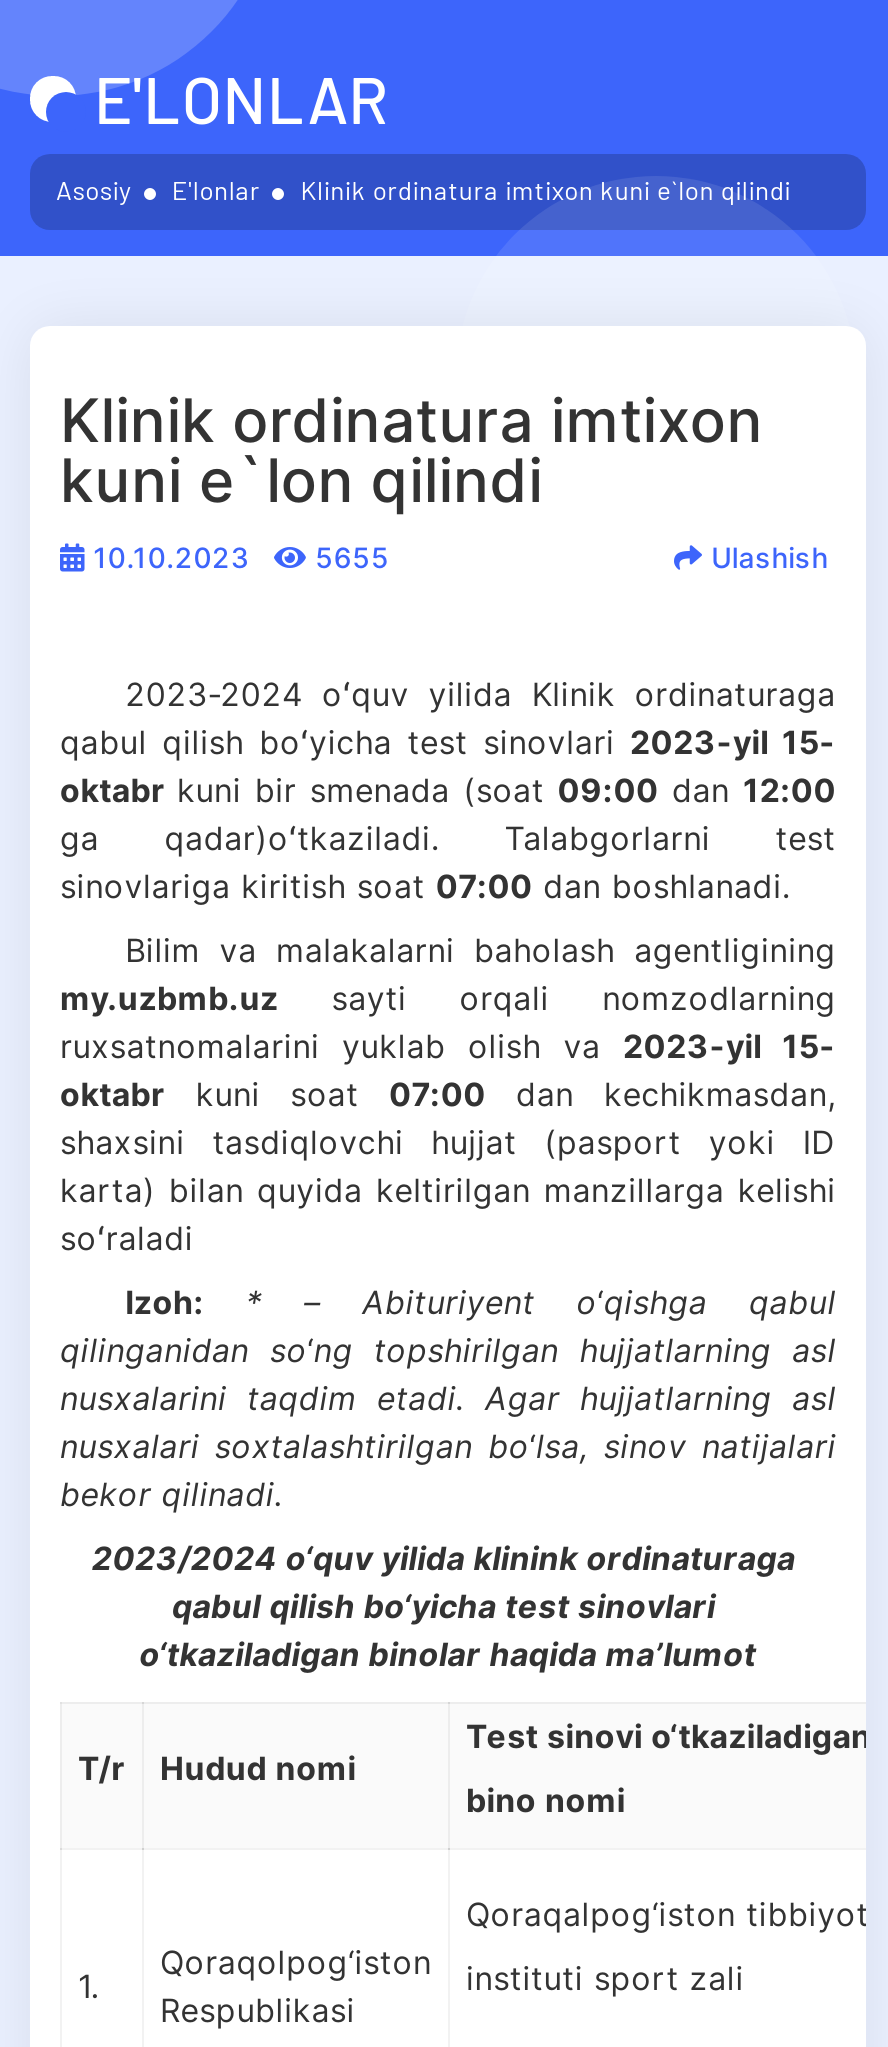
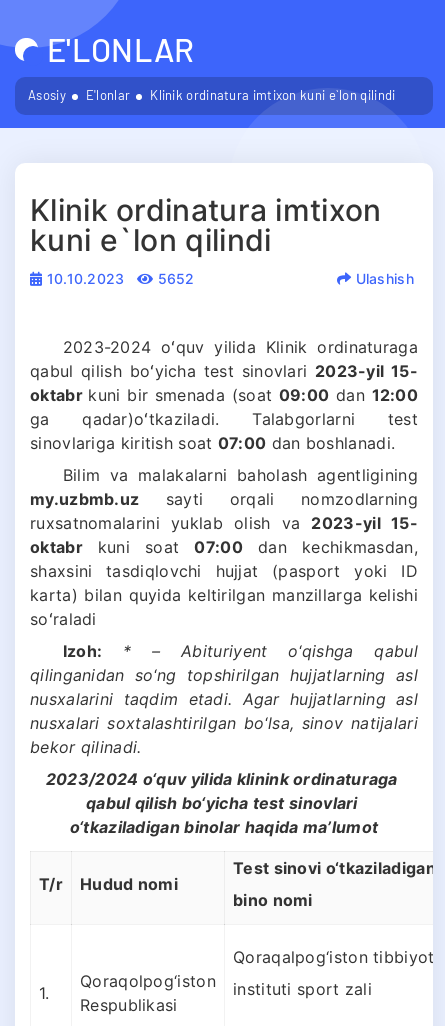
[93,540,390,574] 10.10.2023 5655 -> [47,270,195,287] 10.10.2023 5652

